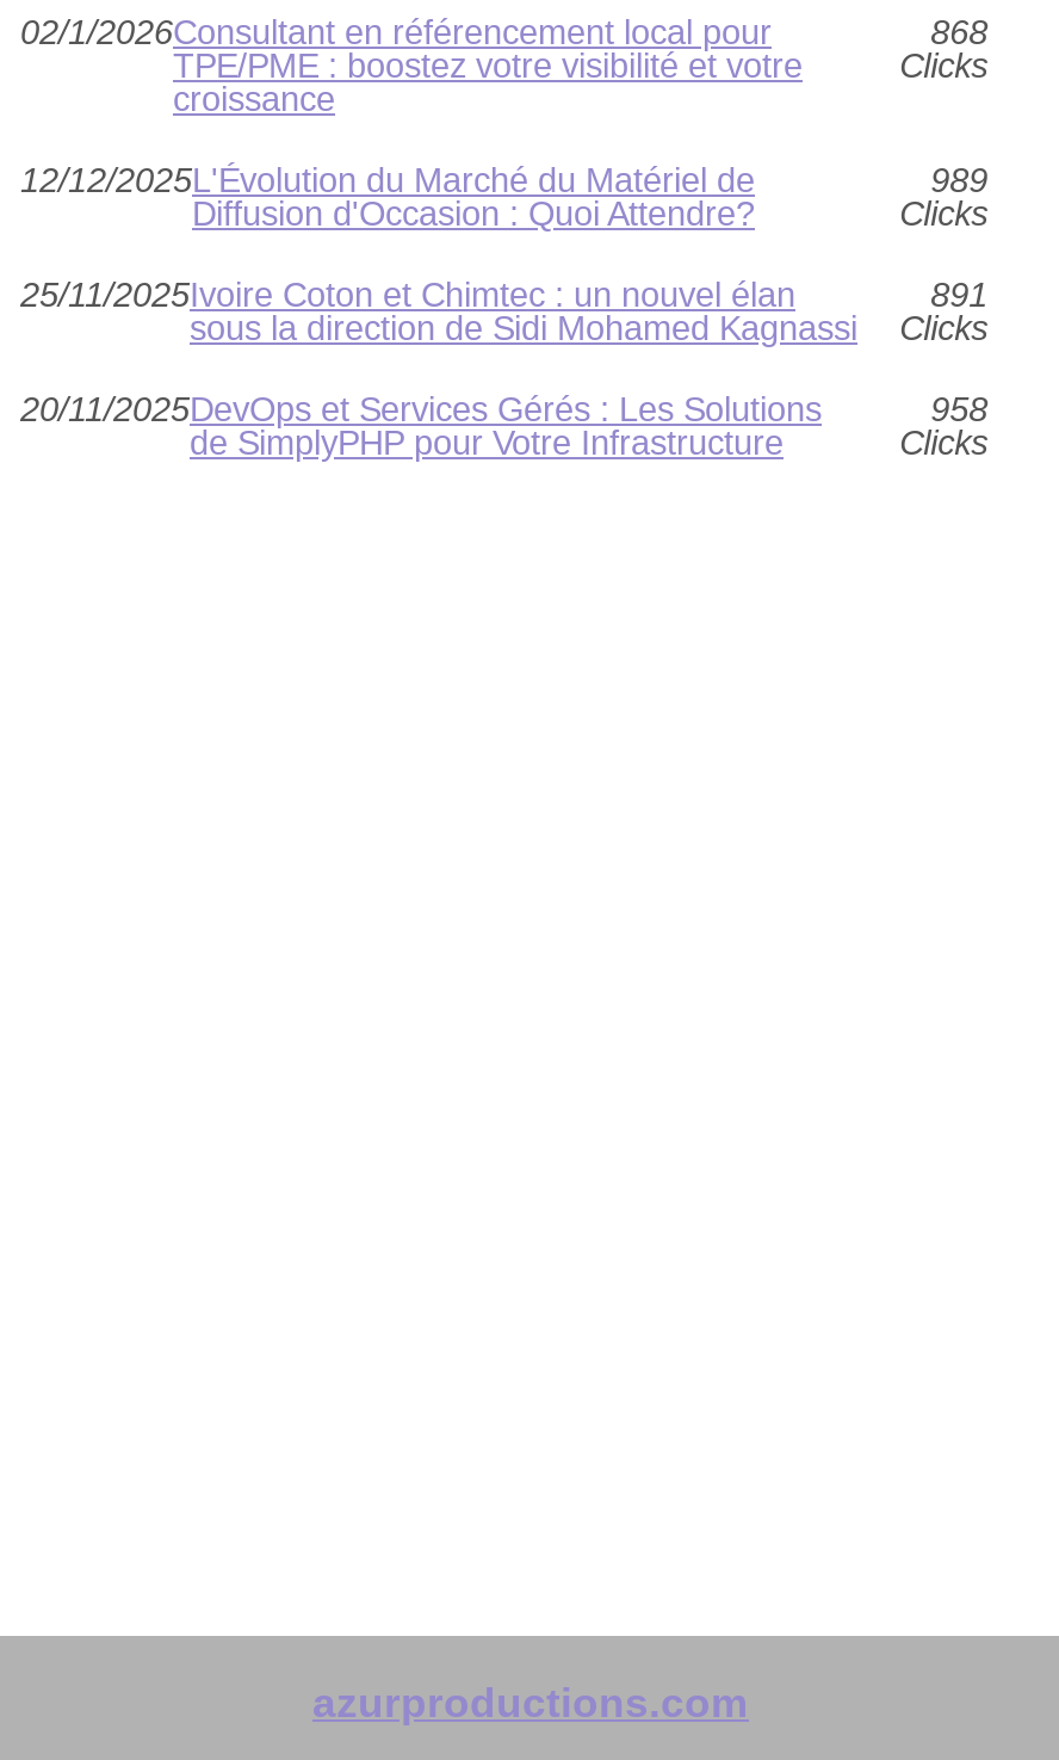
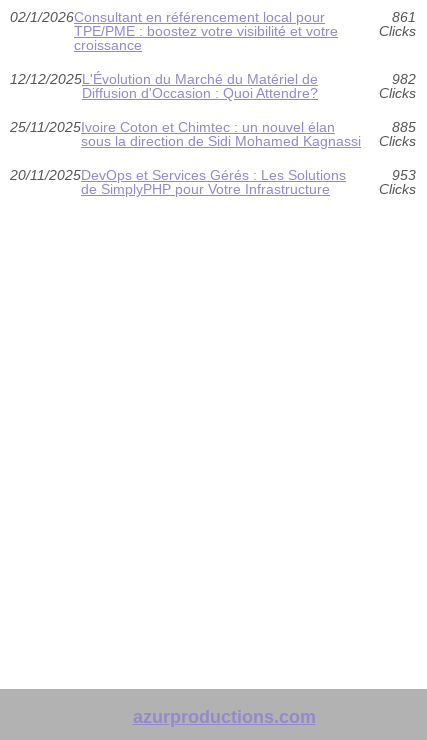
[930,14,988,52] 868 -> [392,9,416,25] 861
[930,162,988,200] 989 -> [392,71,416,87] 982
[930,276,988,315] 891 -> [392,119,416,135] 885
[930,391,988,429] 958 -> [392,167,416,183] 953

